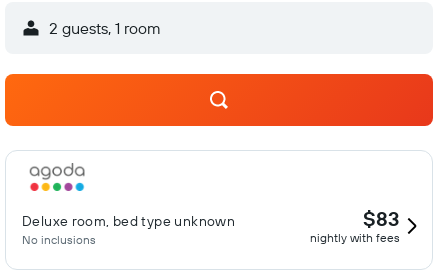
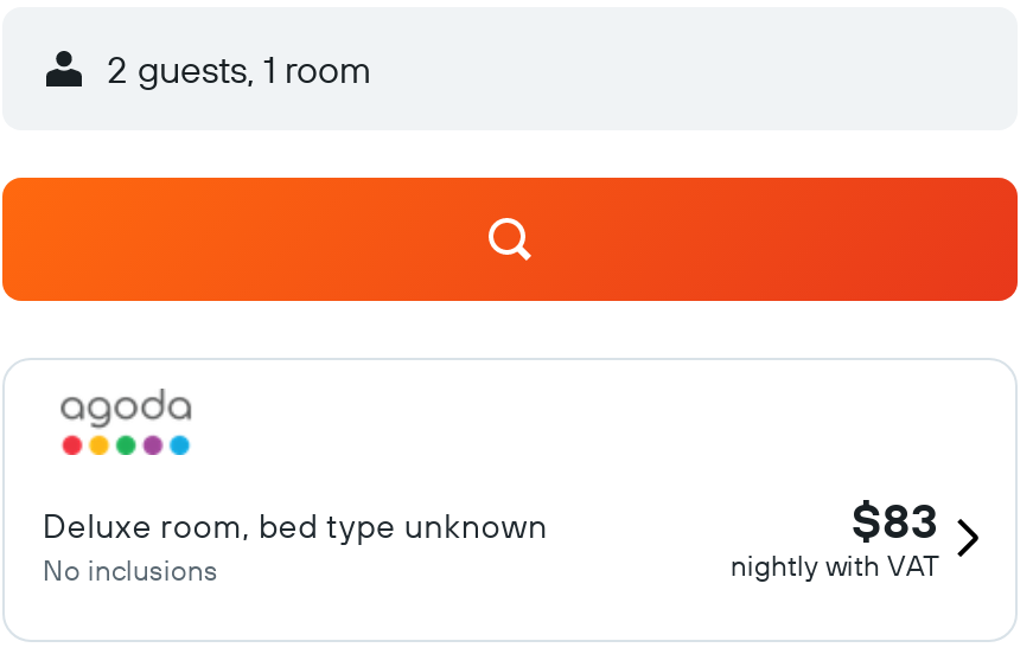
[310,230,400,245] nightly with fees -> [731,547,939,583] nightly with VAT

